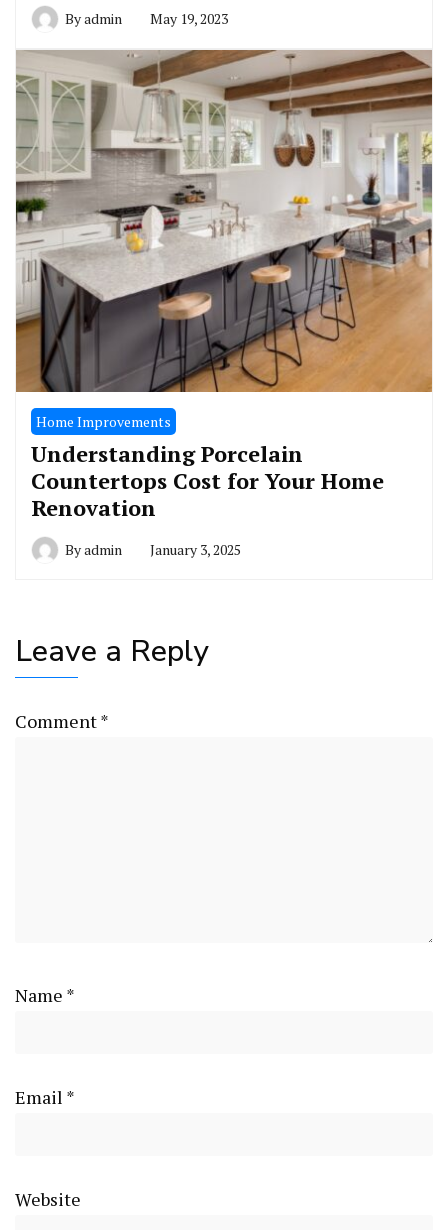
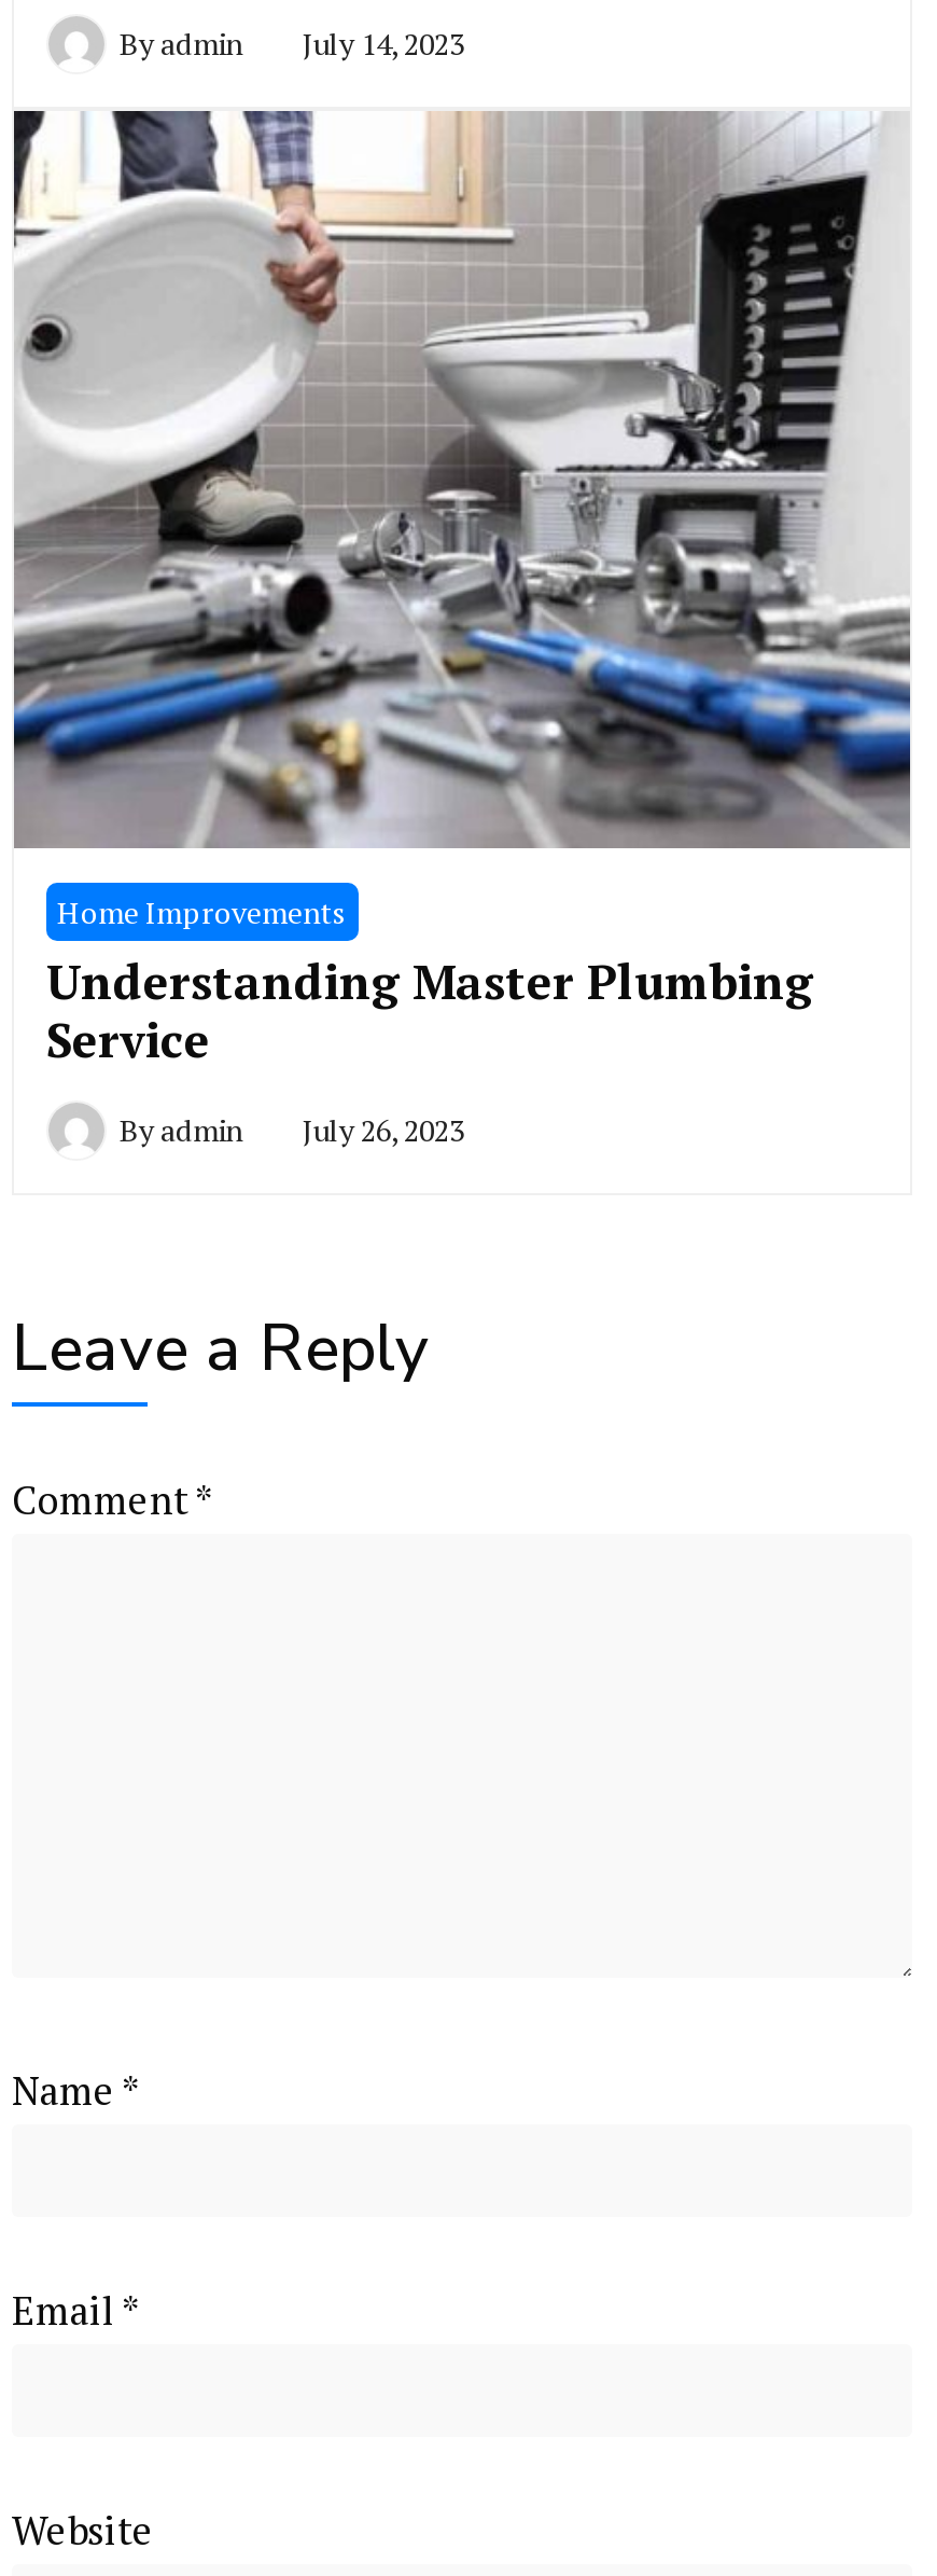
[65,9,228,28] Byadmin May 19, 2023 -> [120,23,464,64] Byadmin July 14, 2023
[15,49,433,393] [image] -> [12,110,912,849] [image]
[31,439,384,522] Understanding Porcelain | Countertops Cost for Your Home | Renovation -> [46,948,813,1069] Understanding Master Plumbing | Service
[65,540,241,559] Byadmin January 3, 2025 -> [120,1108,464,1149] Byadmin July 26, 2023

